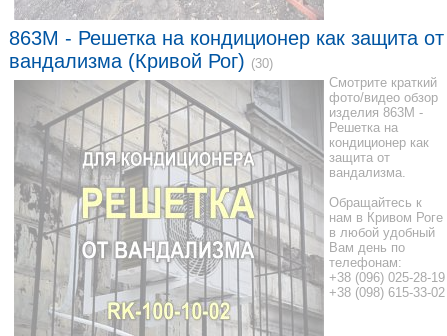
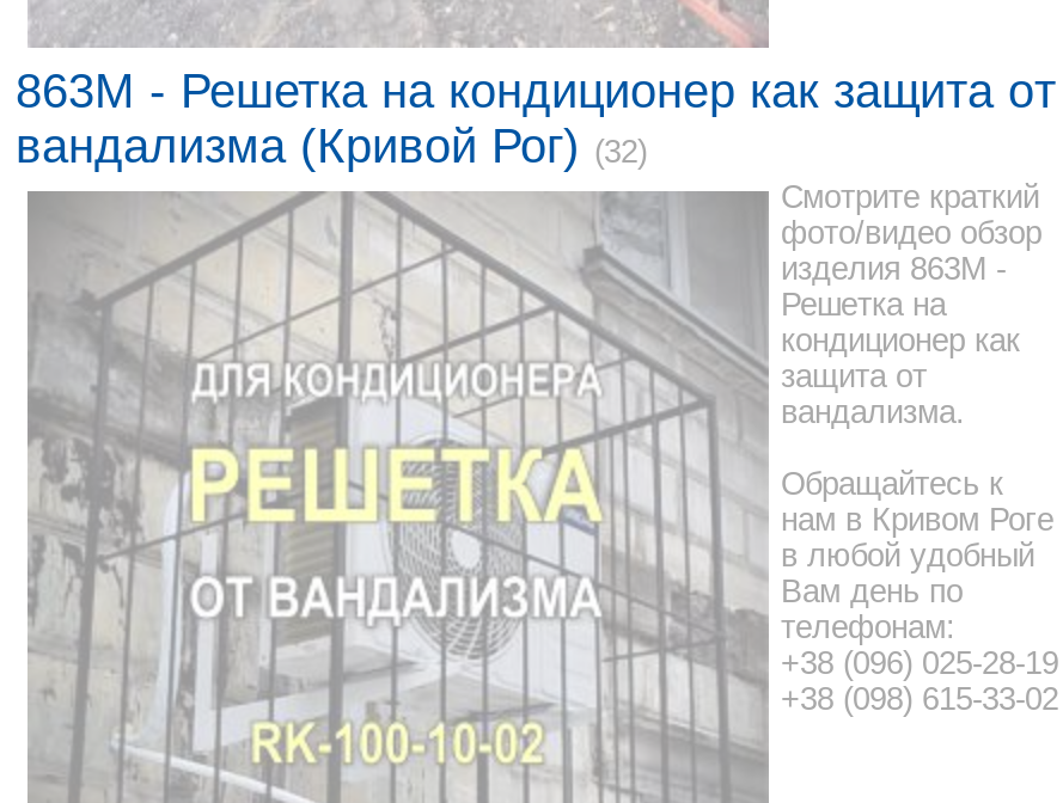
[9,50,273,72] вандализма (Кривой Рог) (30) -> [16,119,647,172] вандализма (Кривой Рог) (32)

